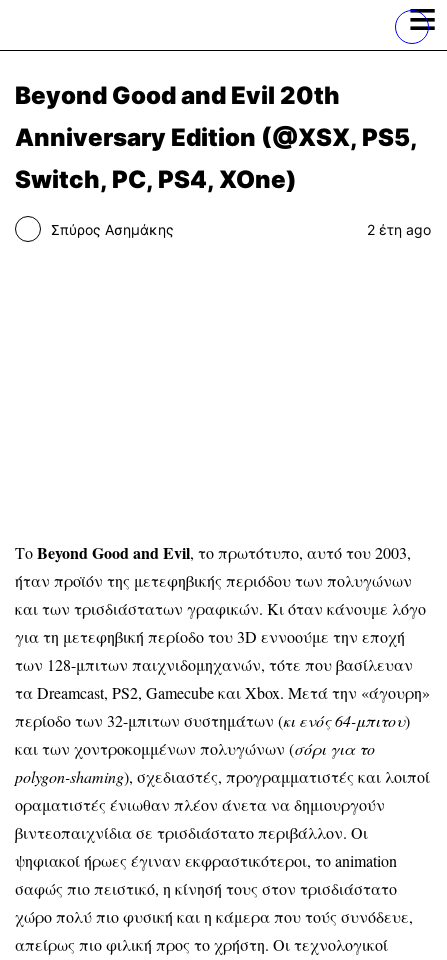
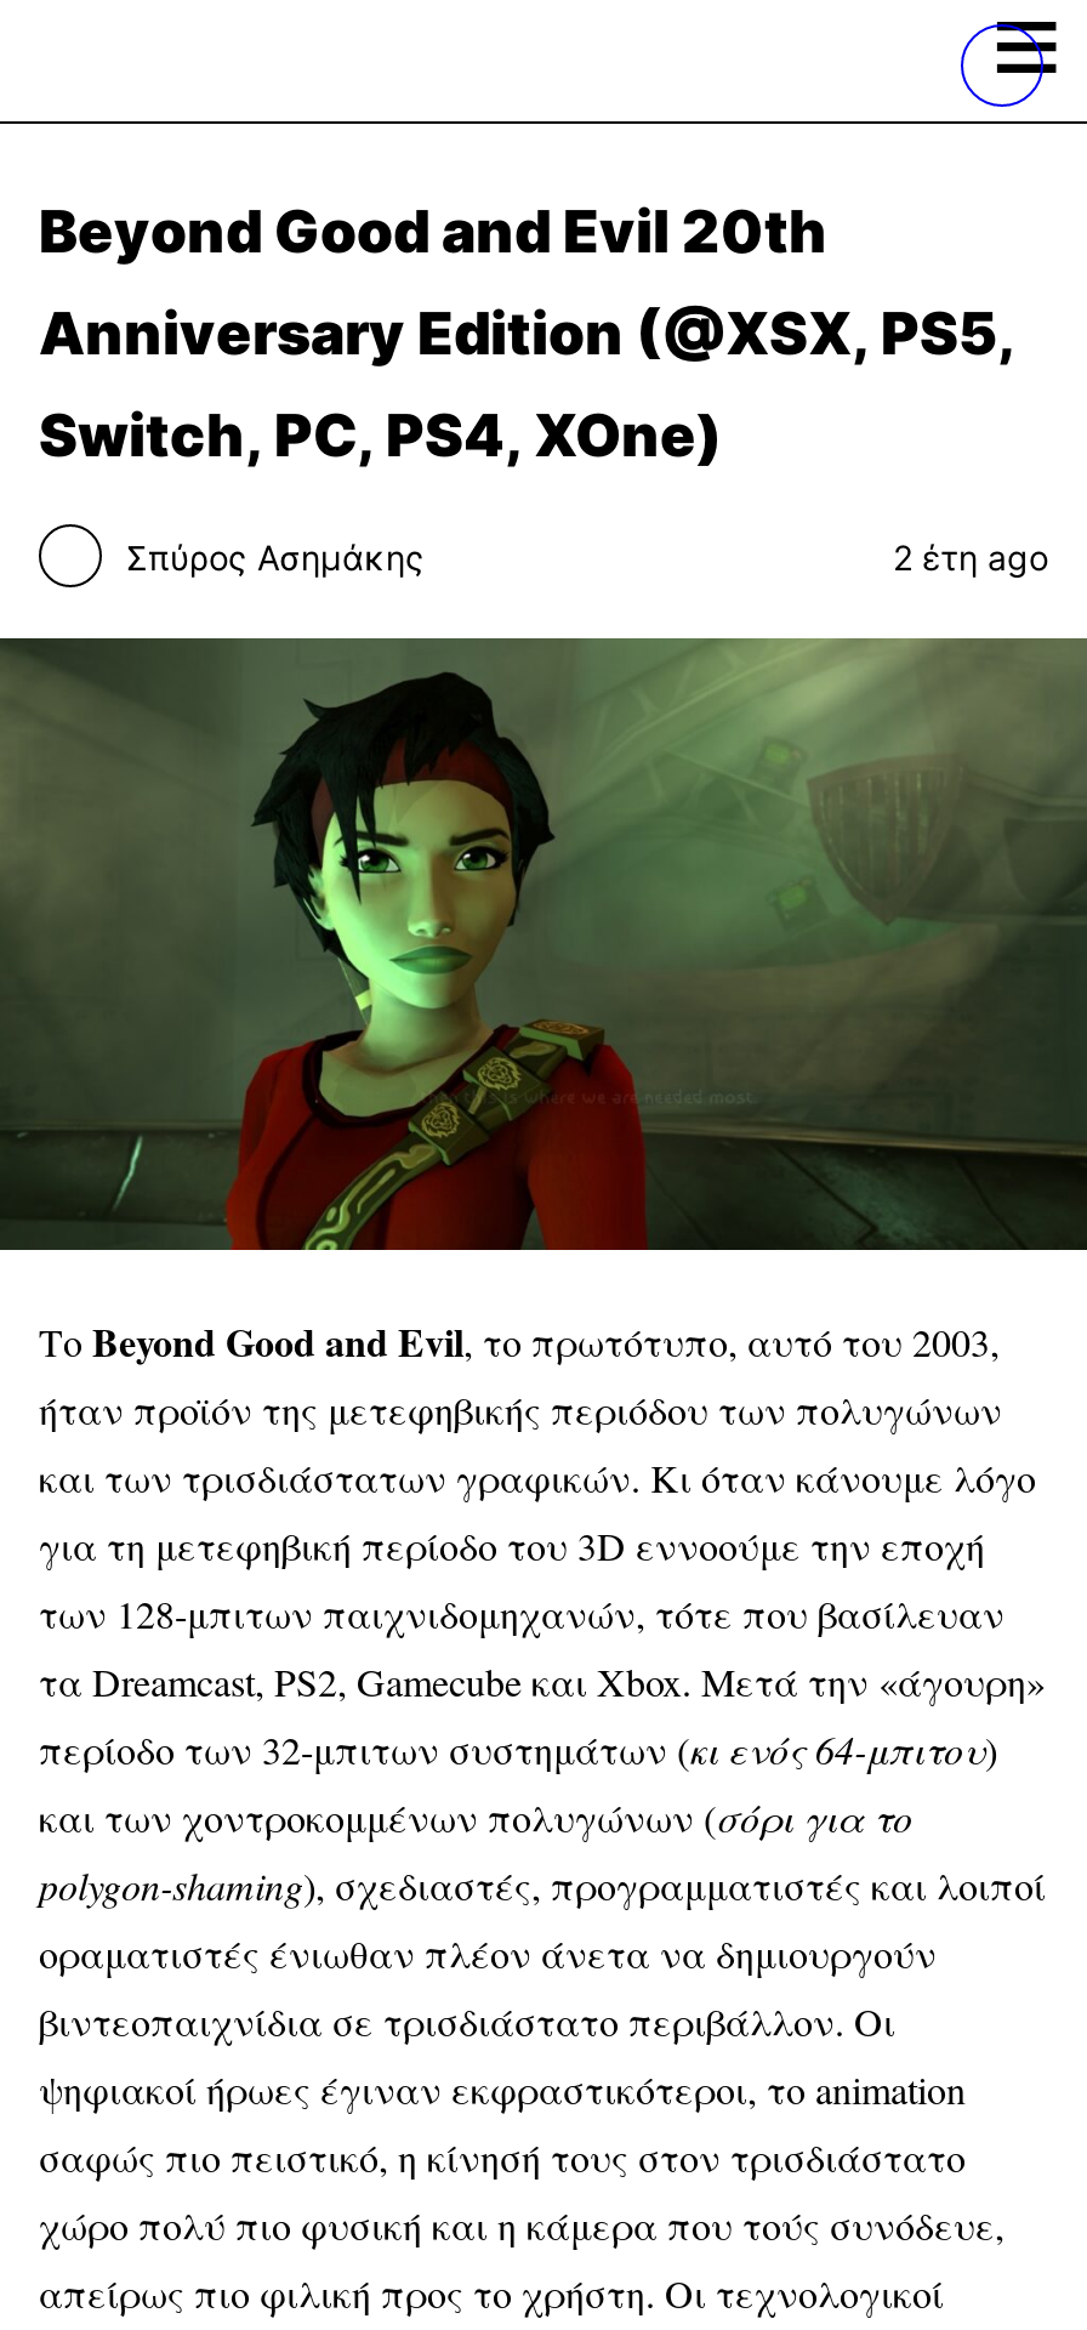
none -> [7,636,1080,1252] [image]

